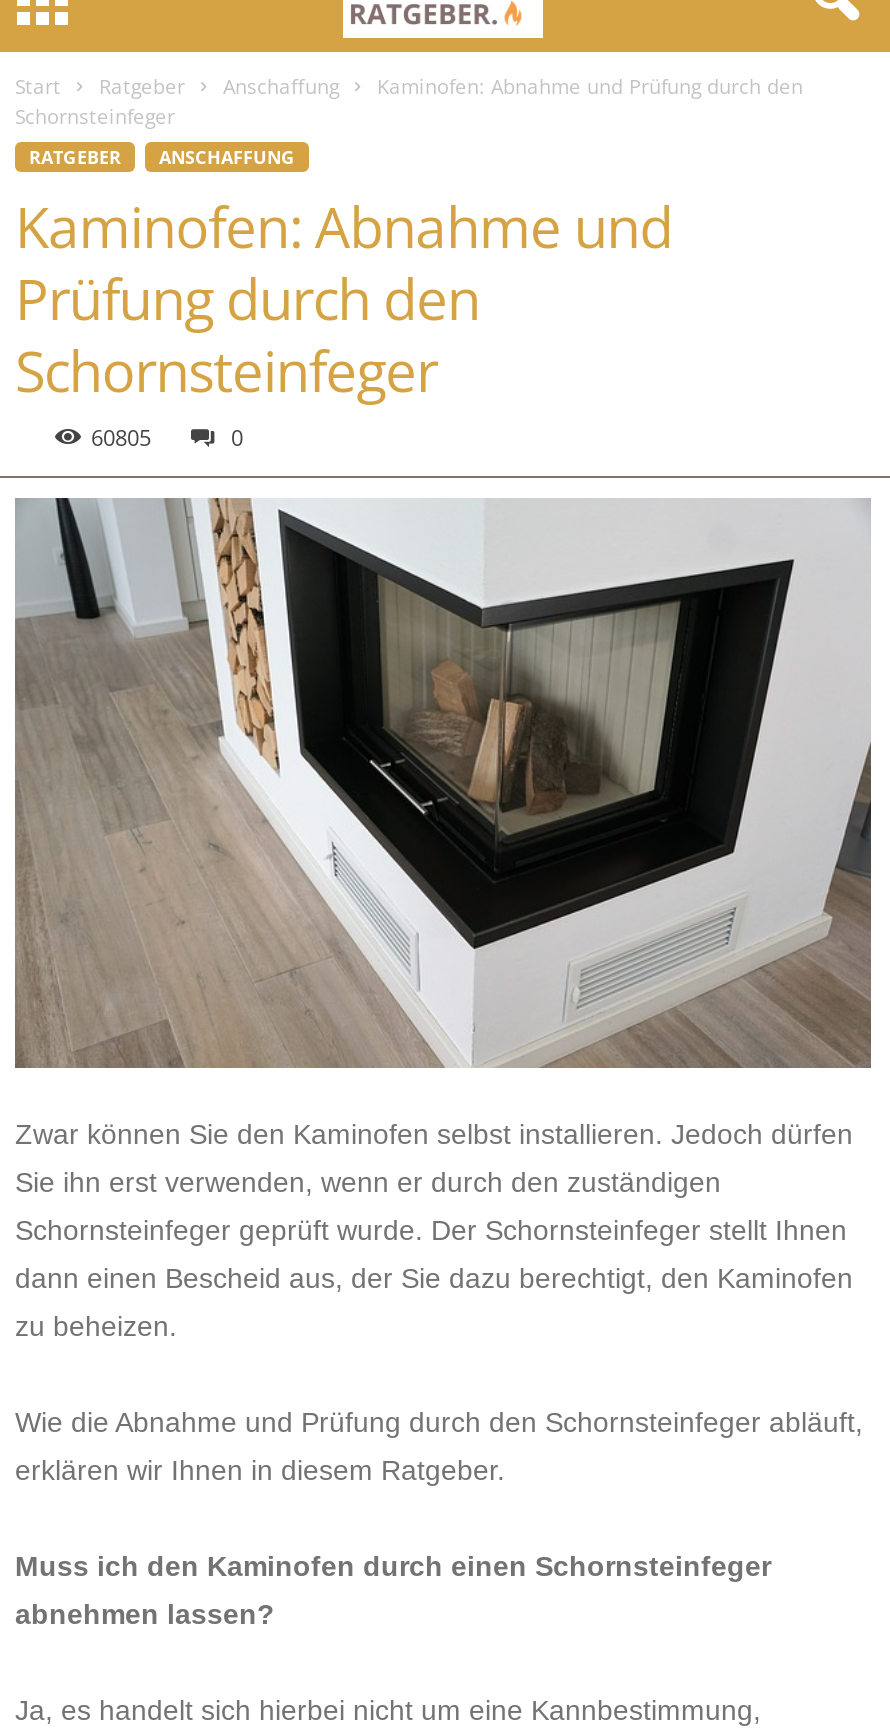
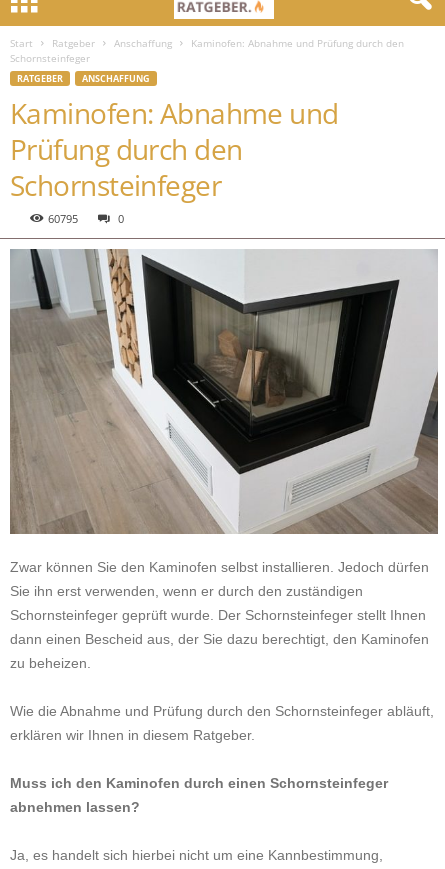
[91,422,151,452] 60805 -> [48,211,78,226] 60795

